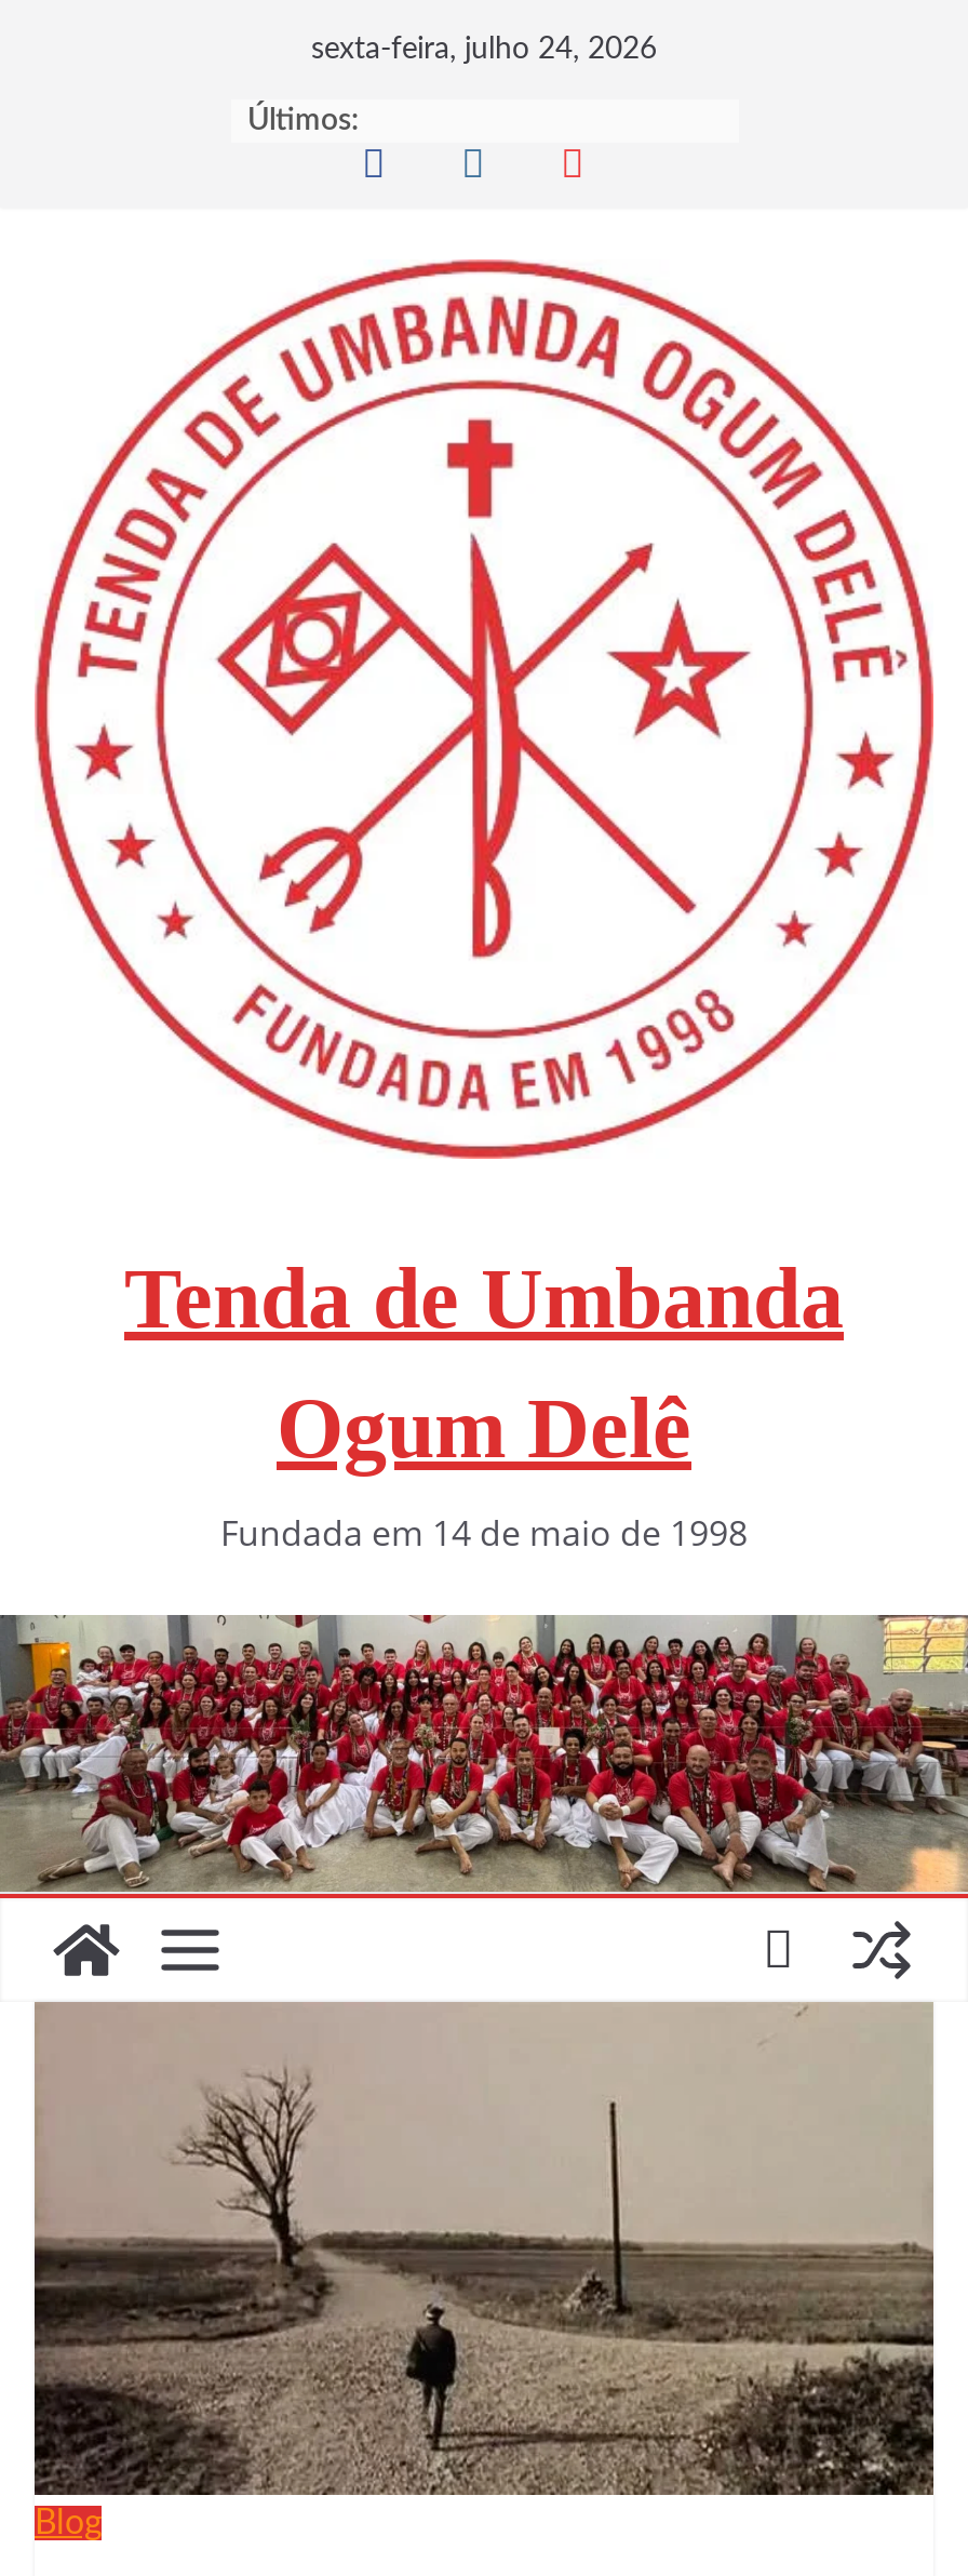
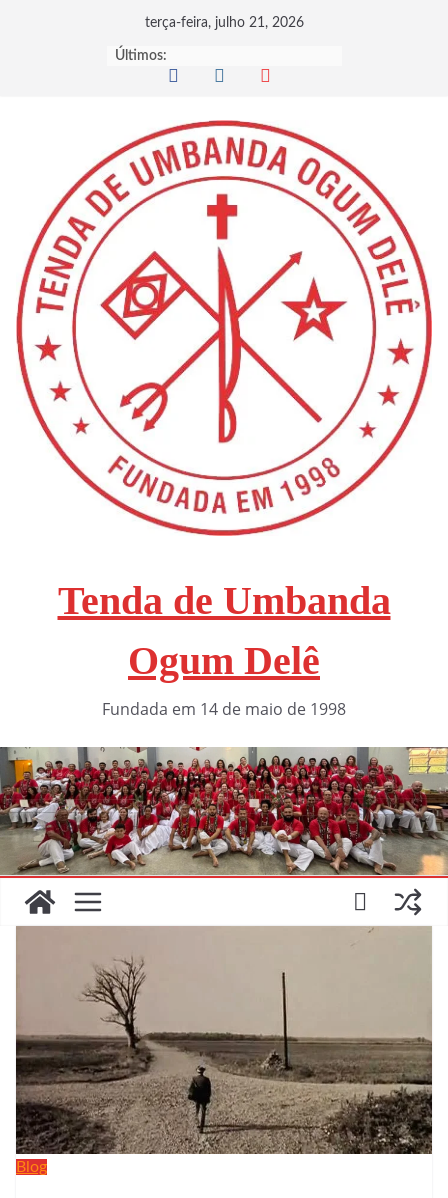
[311,35,657,65] sexta-feira, julho 24, 2026 -> [144,16,303,30] terça-feira, julho 21, 2026

